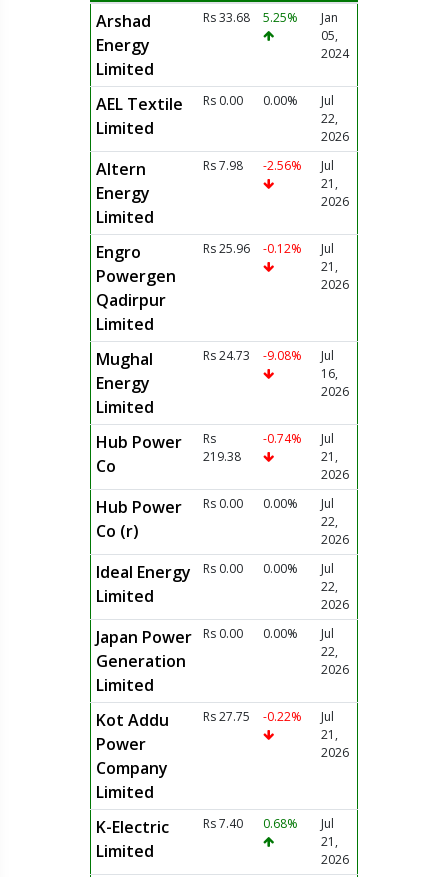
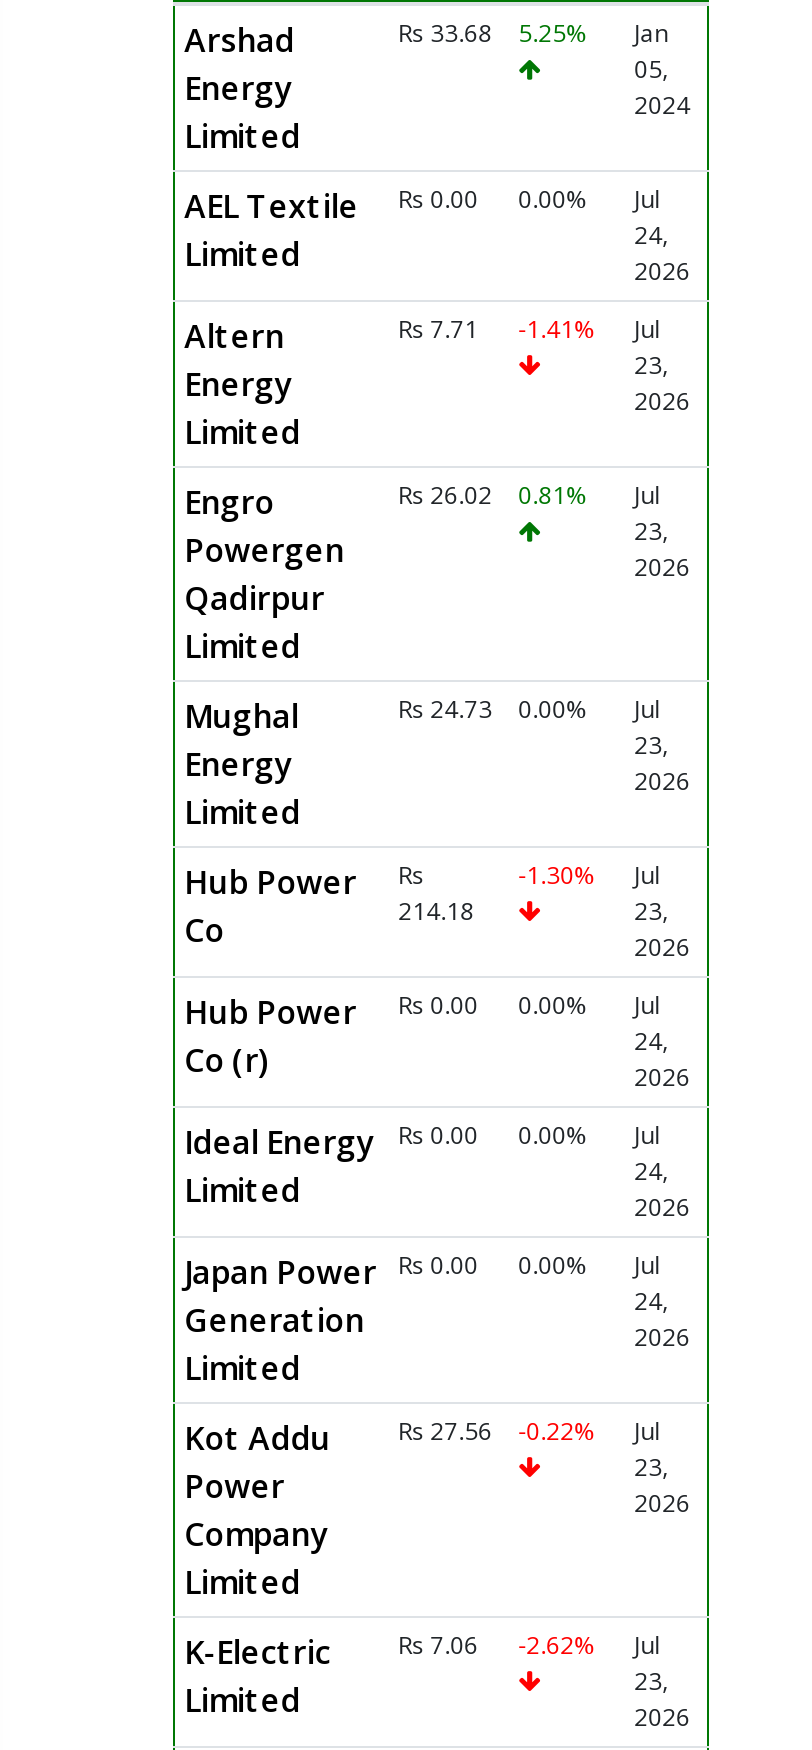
[321,110,338,127] 22, -> [634,218,668,252] 24,
[203,157,243,174] Rs 7.98 -> [398,312,478,346] Rs 7.71
[263,157,302,174] -2.56% -> [518,312,596,346] -1.41%
[321,175,338,192] 21, -> [634,348,668,382] 23,
[203,240,250,257] Rs 25.96 -> [398,478,492,512] Rs 26.02
[263,240,302,257] -0.12% -> [518,478,588,512] 0.81%
[321,258,338,275] 21, -> [634,514,668,548] 23,
[203,347,334,364] Rs 24.73 -9.08% Jul -> [398,692,660,726] Rs 24.73 0.00% Jul
[321,365,338,382] 16, -> [634,728,668,762] 23,
[263,430,334,447] -0.74% Jul -> [518,858,660,892] -1.30% Jul
[203,448,241,465] 219.38 -> [398,894,474,928] 214.18
[321,448,338,465] 21, -> [634,894,668,928] 23,
[321,513,338,530] 22, -> [634,1024,668,1058] 24,
[321,578,338,595] 22, -> [634,1154,668,1188] 24,
[321,643,338,660] 22, -> [634,1284,668,1318] 24,
[96,708,334,731] Kot Addu Rs 27.75 -0.22% Jul -> [184,1414,660,1460] Kot Addu Rs 27.56 -0.22% Jul
[321,726,338,743] 21, -> [634,1450,668,1484] 23,
[203,815,243,832] Rs 7.40 -> [398,1628,478,1662] Rs 7.06
[263,815,298,832] 0.68% -> [518,1628,596,1662] -2.62%
[321,833,338,850] 21, -> [634,1664,668,1698] 23,

